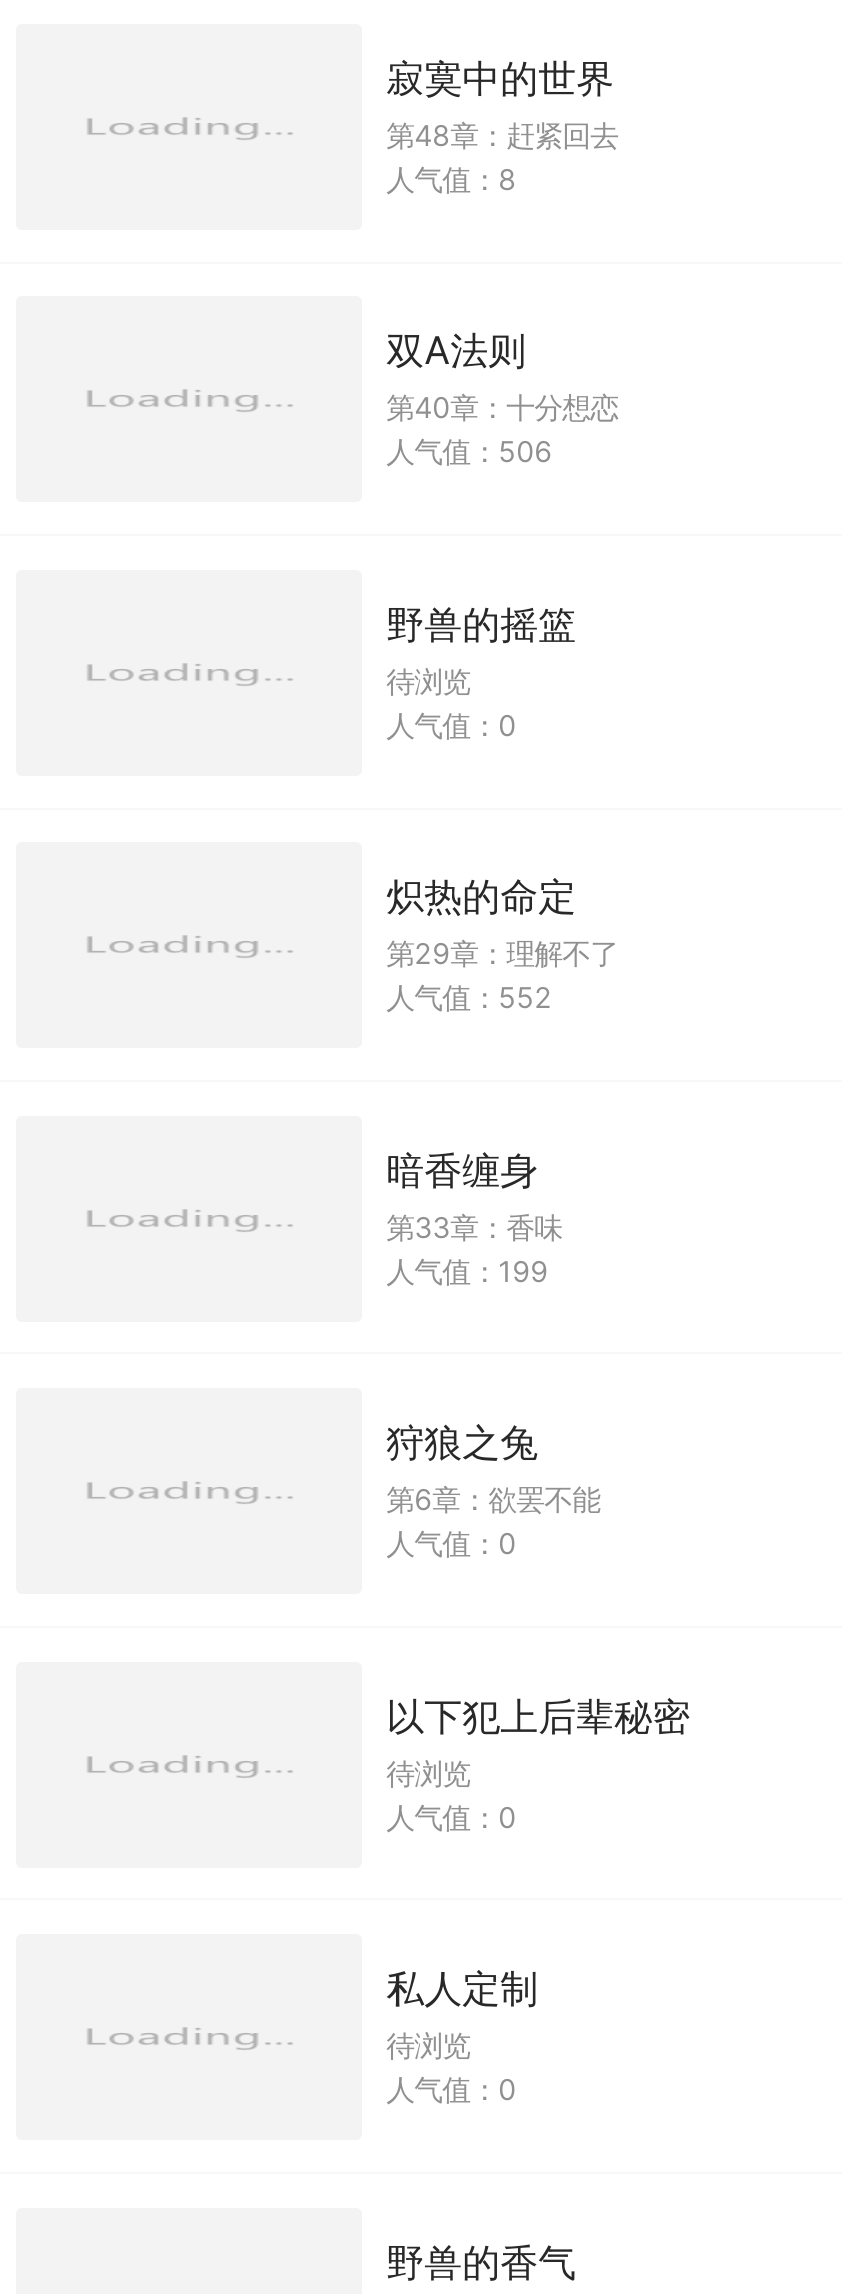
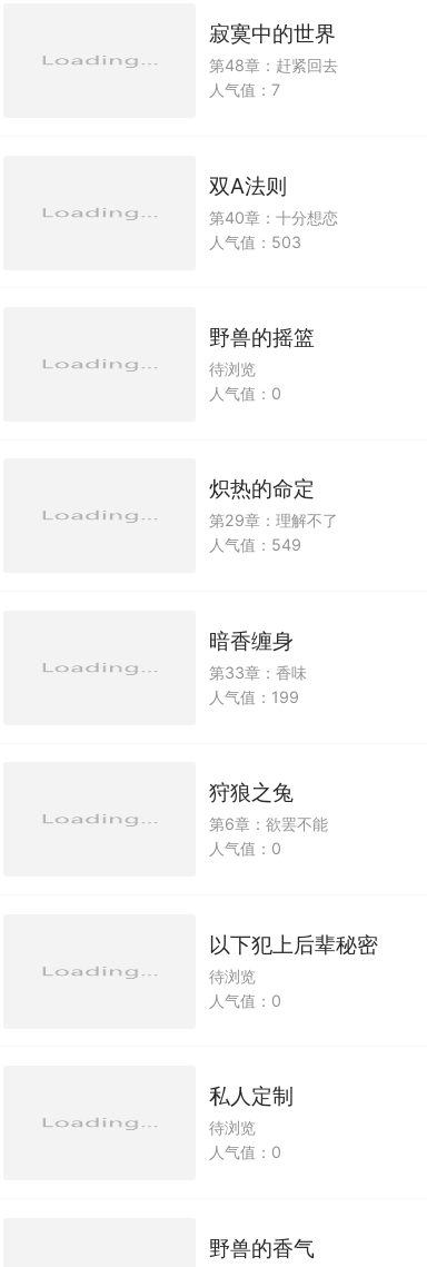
[386,162,516,196] 人气值：8 -> [209,80,280,99] 人气值：7
[386,435,552,469] 人气值：506 -> [209,232,302,251] 人气值：503
[386,981,552,1015] 人气值：552 -> [209,535,302,554] 人气值：549

